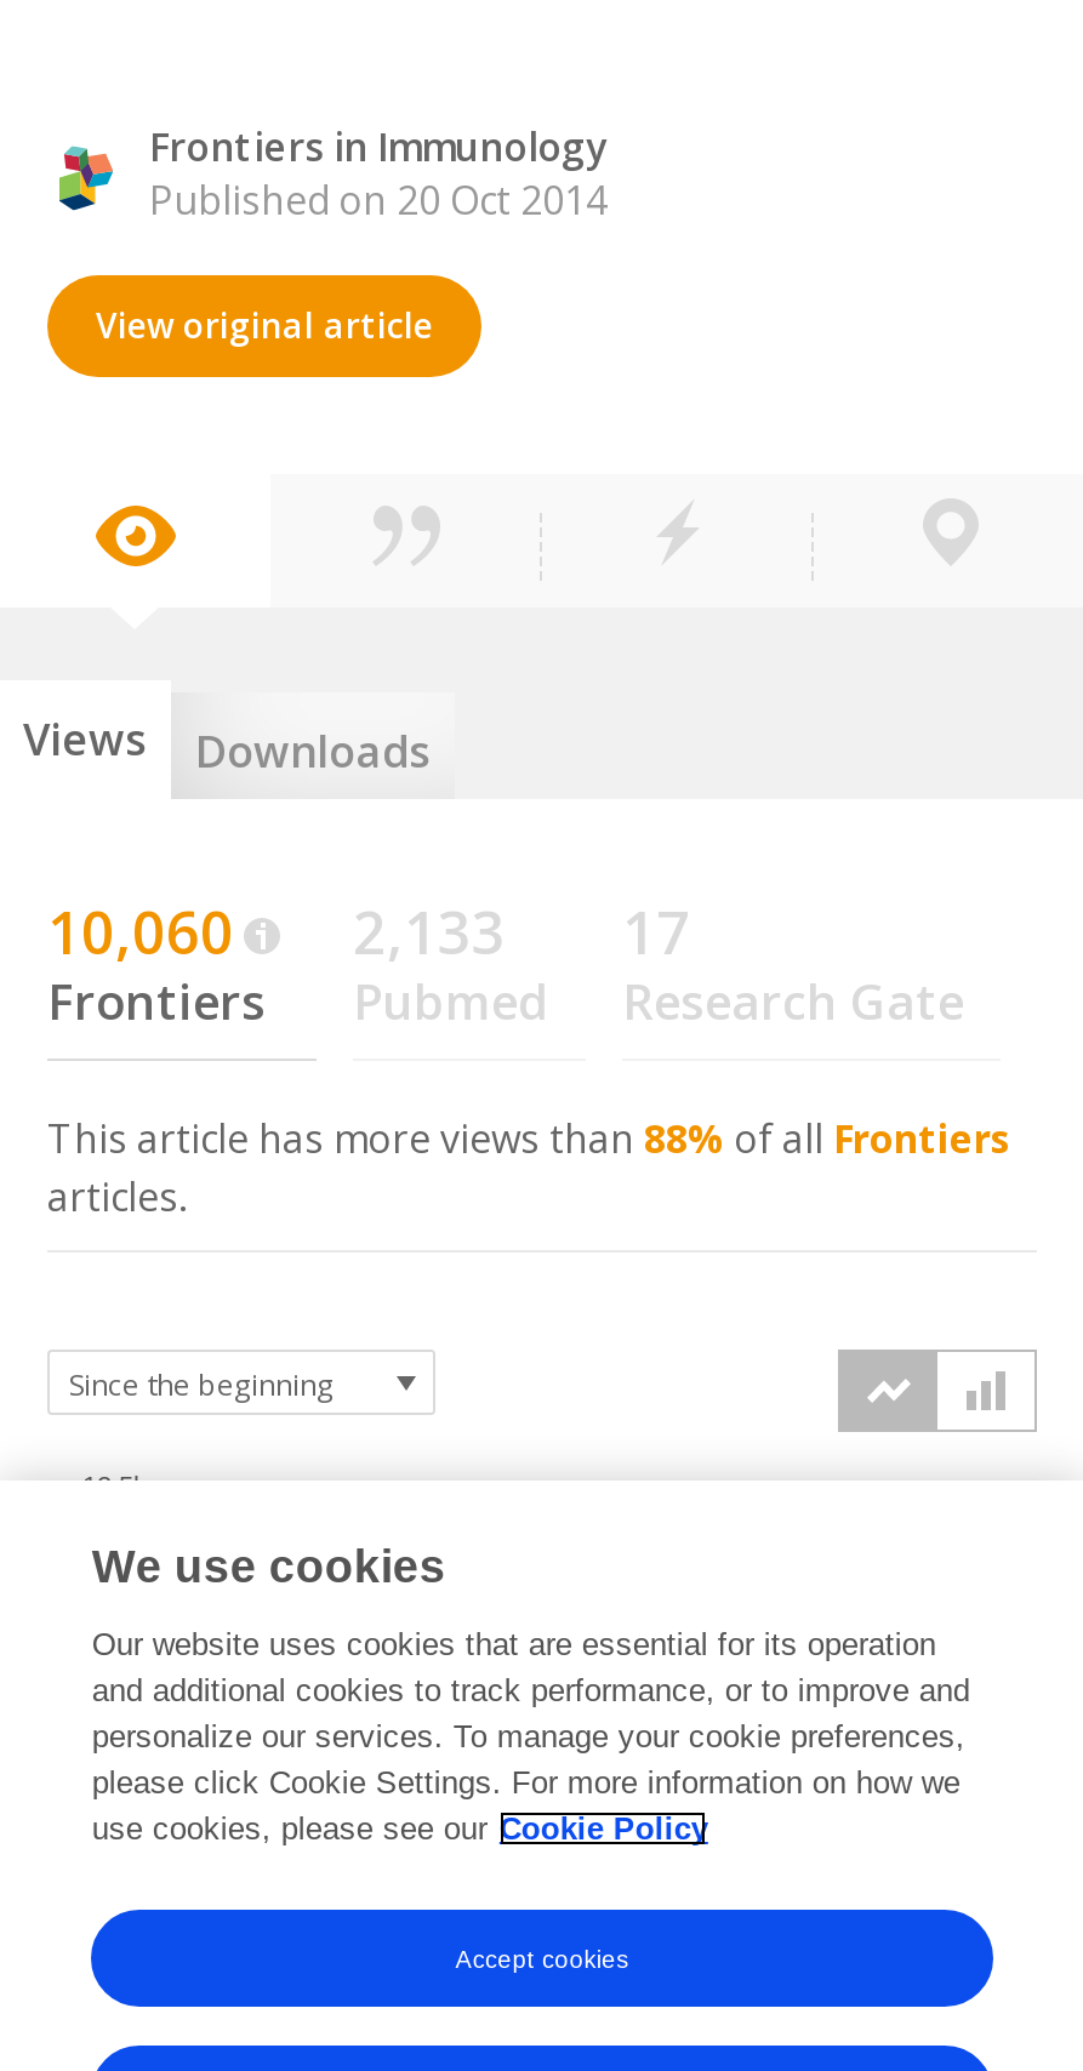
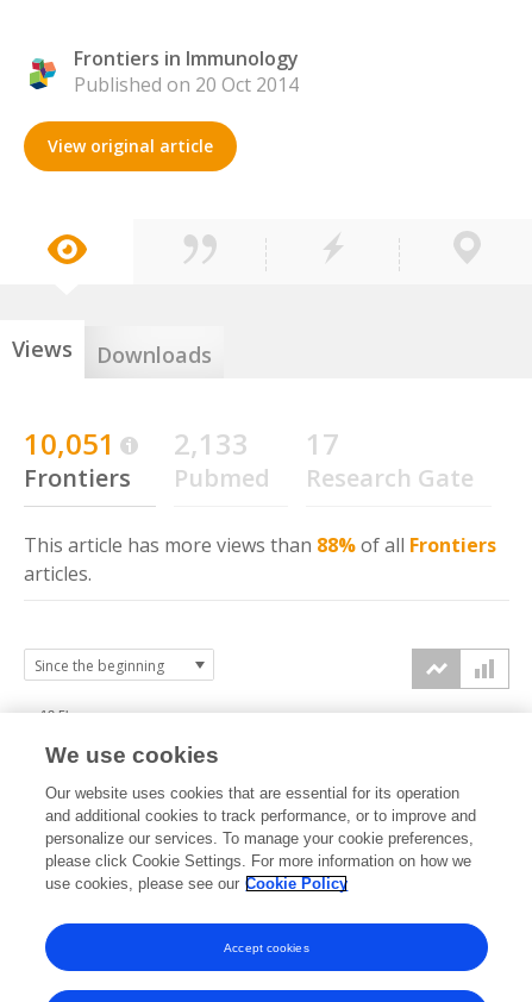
[47,891,234,971] 10,060 -> [24,424,115,463] 10,051

